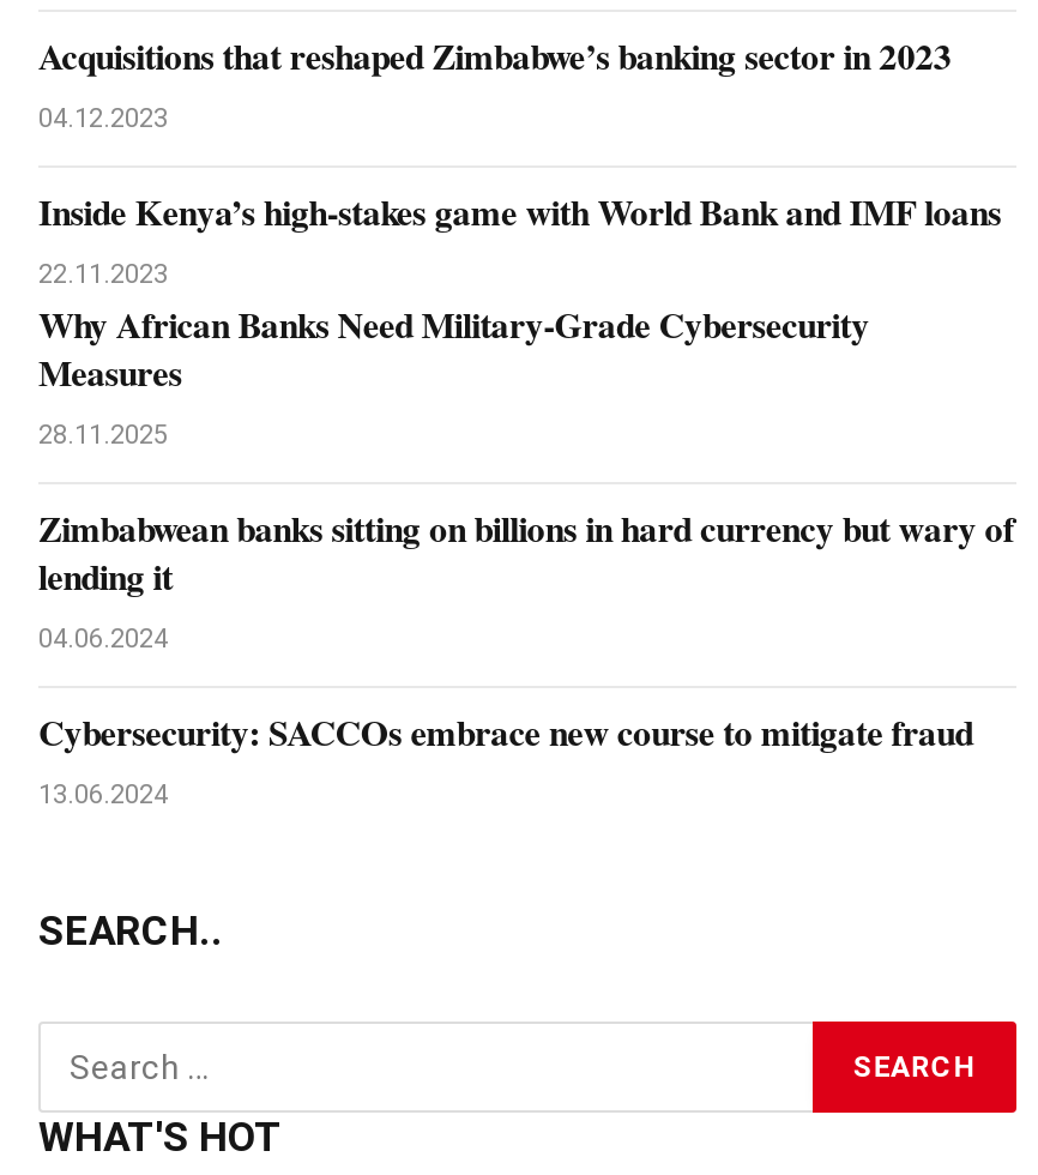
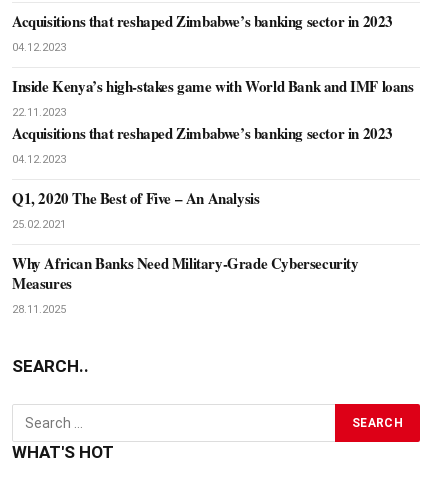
none -> [12,122,393,231] Acquisitions that reshaped Zimbabwe’s banking sector in 2023 | 04.12.2023 | Q1, 2020 The Best of Five – An Analysis | 25.02.2021
moved [38,298,869,451] -> [12,252,359,316]: Why African Banks Need Military-Grade Cybersecurity | Measures | 28.11.2025
[38,501,1014,811] Zimbabwean banks sitting on billions in hard currency but wary of | lending it | 04.06.2024 | Cybersecurity: SACCOs embrace new course to mitigate fraud | 13.06.2024 -> none

